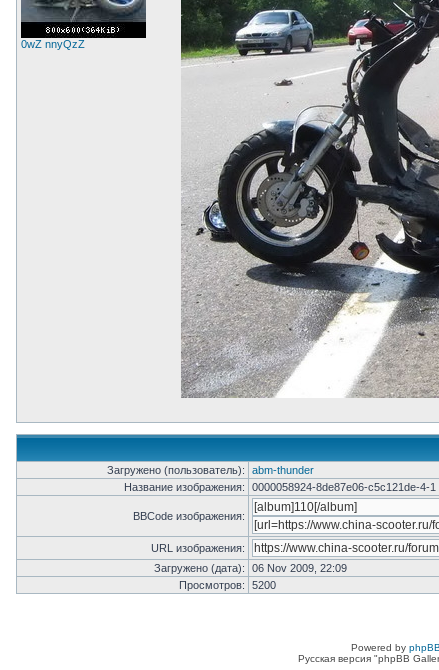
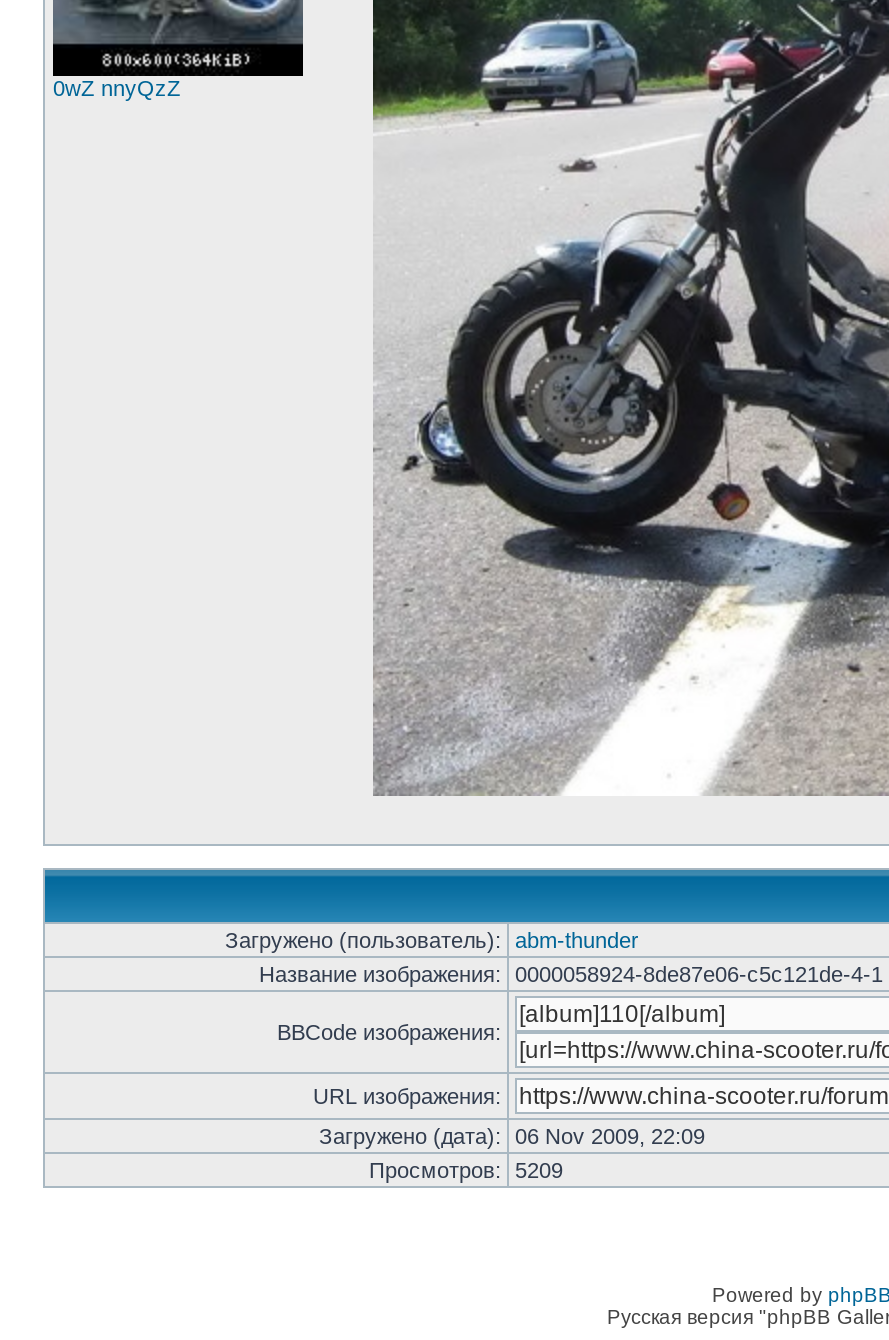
[179,579,276,591] Просмотров: 5200 -> [369,1158,563,1182] Просмотров: 5209

